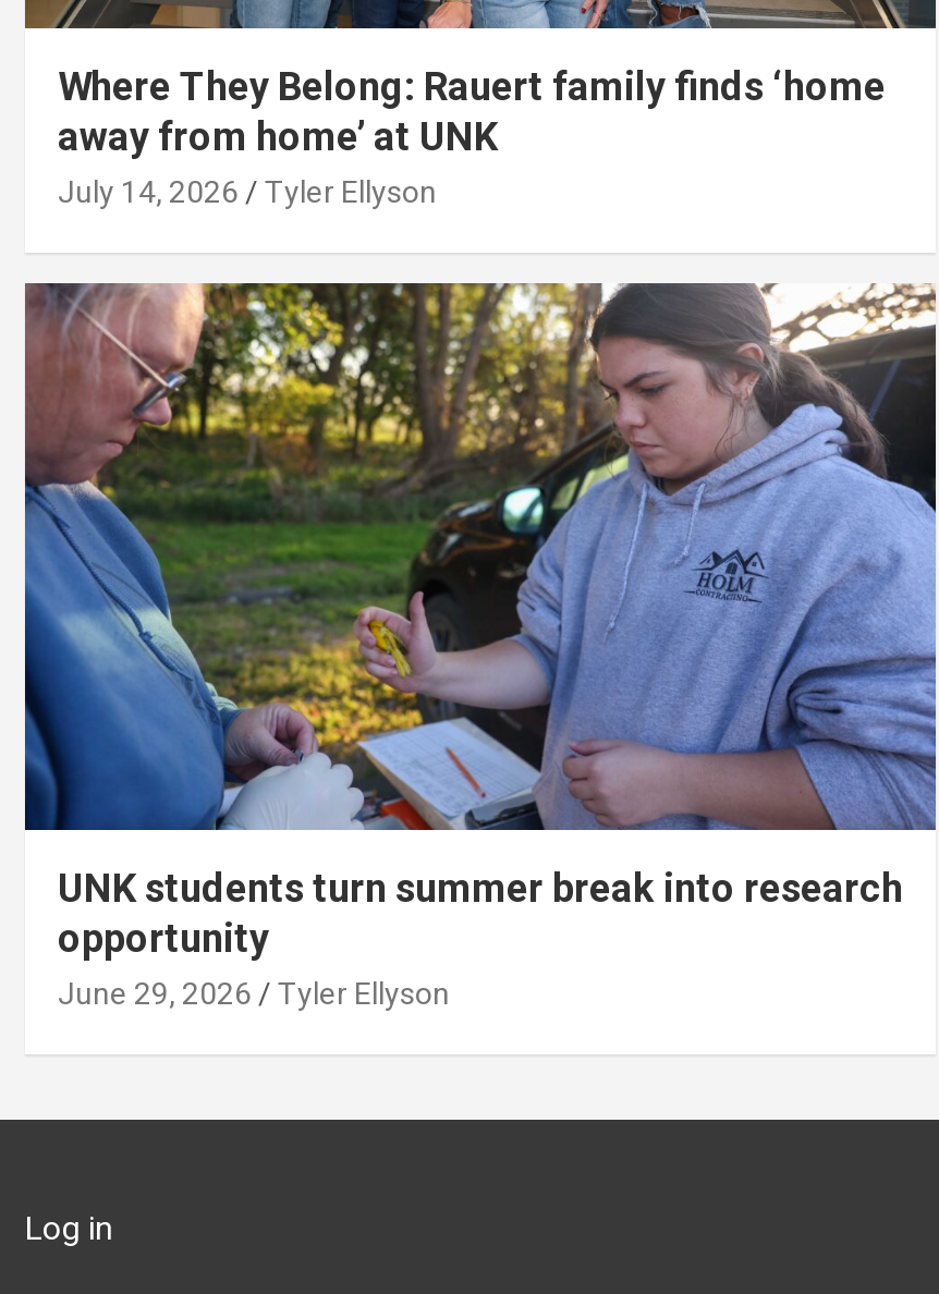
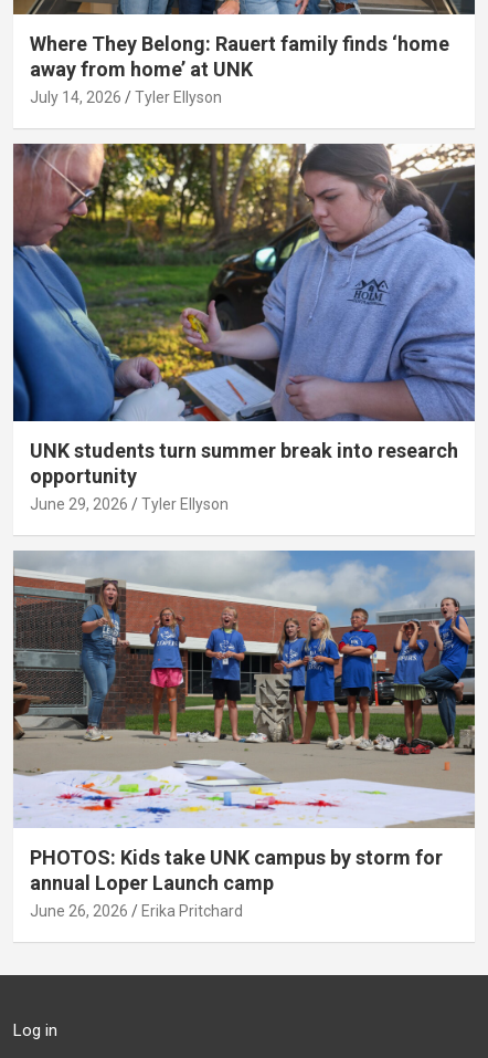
none -> [12,549,476,920] [image] | PHOTOS: Kids take UNK campus by storm for | annual Loper Launch camp | June 26, 2026 | Erika Pritchard

